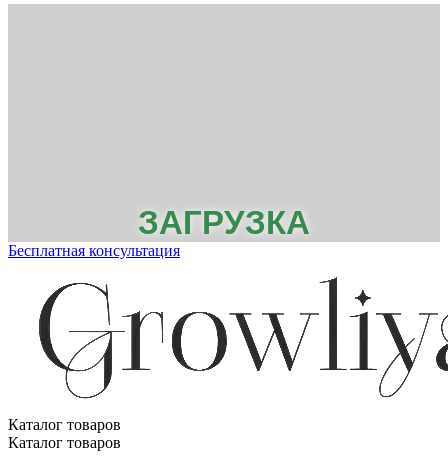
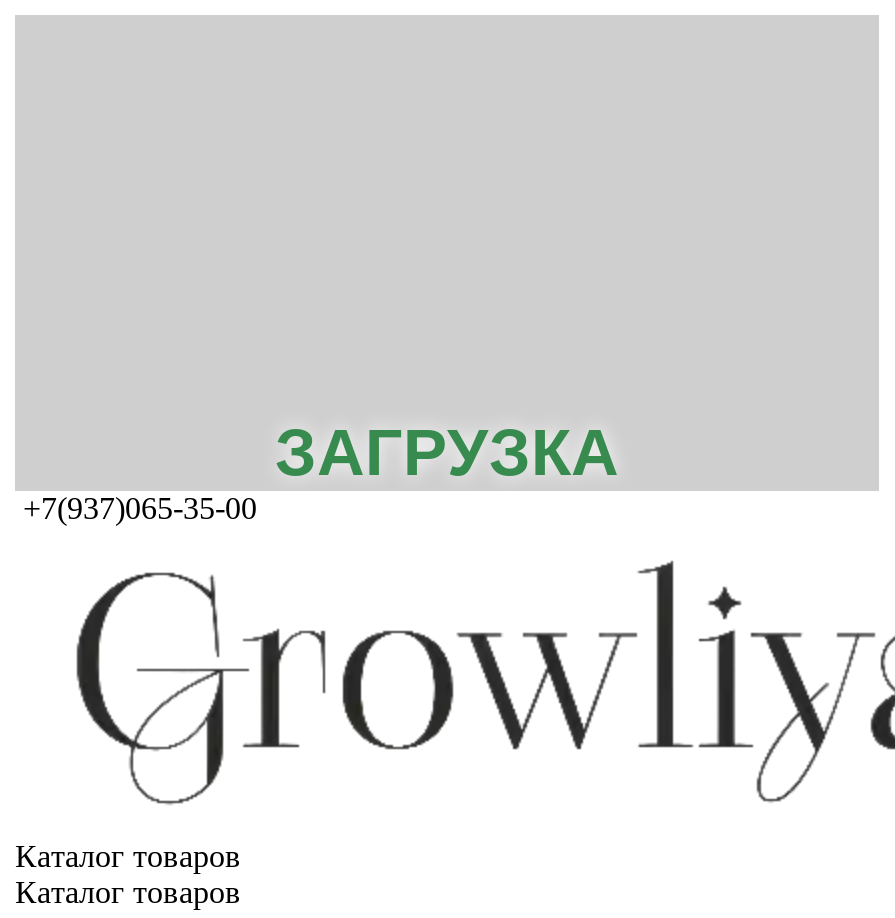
[8,242,180,259] Бесплатная консультация -> [23,491,257,525] +7(937)065-35-00

